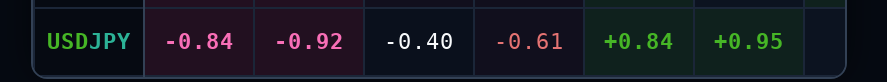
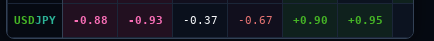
[164,29,234,55] -0.84 -> [72,14,107,27] -0.88
[274,29,344,55] -0.92 -> [127,14,162,27] -0.93
[384,29,454,55] -0.40 -> [182,14,217,27] -0.37
[494,29,564,55] -0.61 -> [237,14,272,27] -0.67
[604,29,674,55] +0.84 -> [292,14,327,27] +0.90

